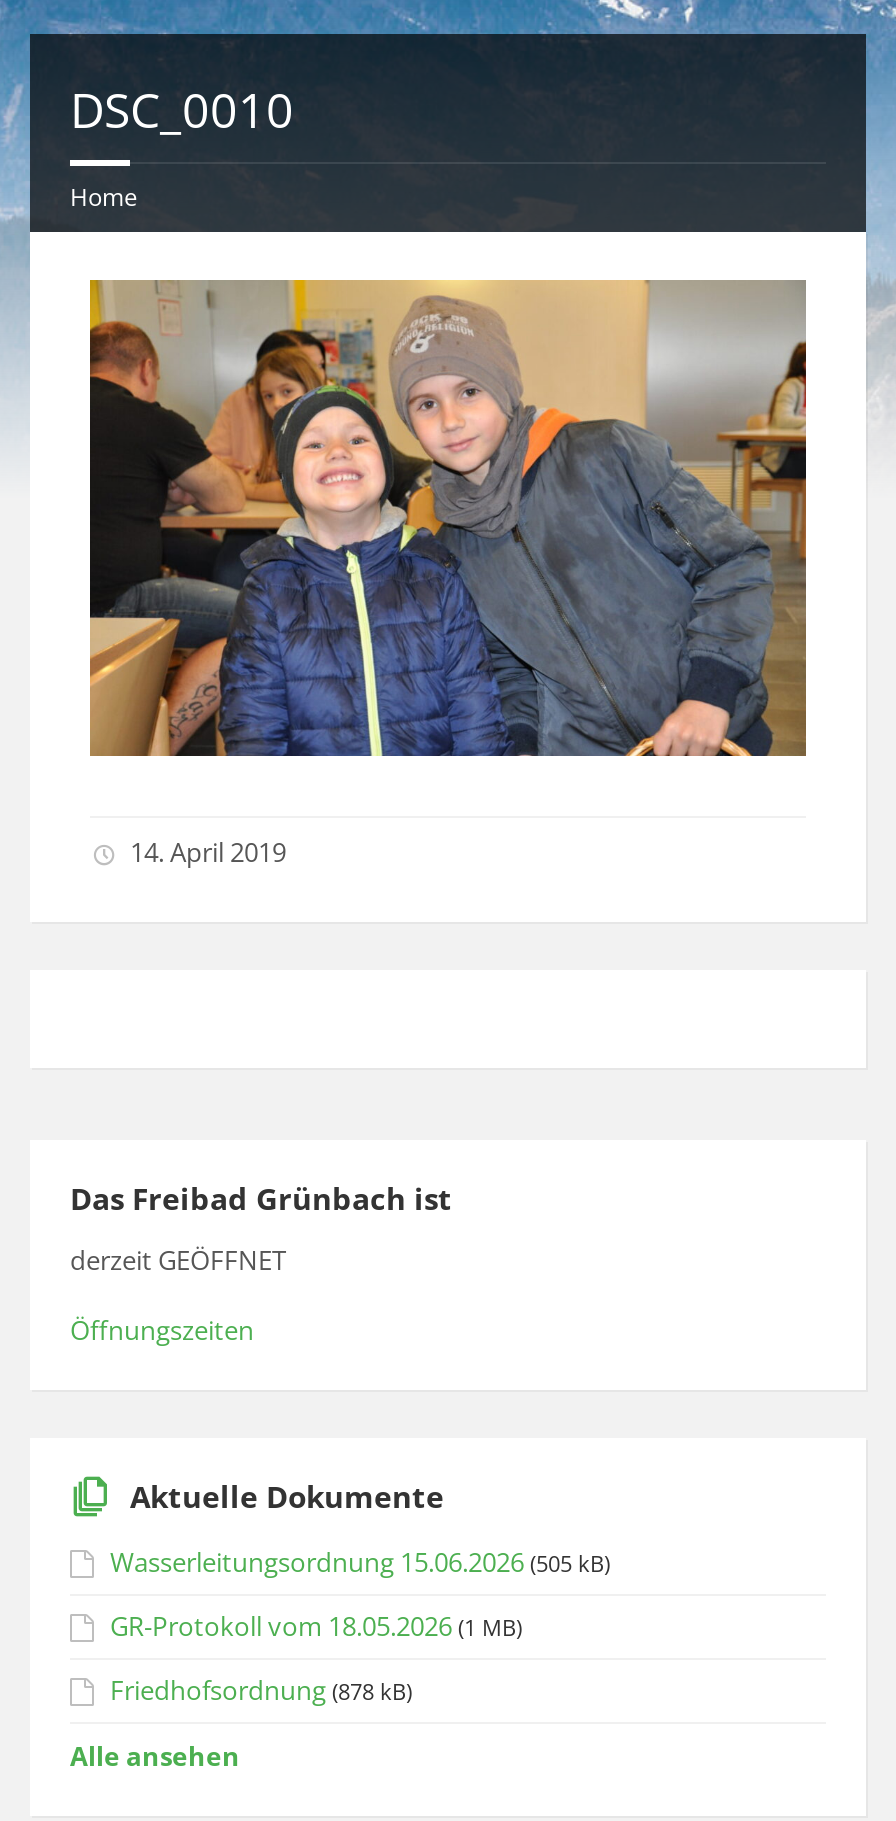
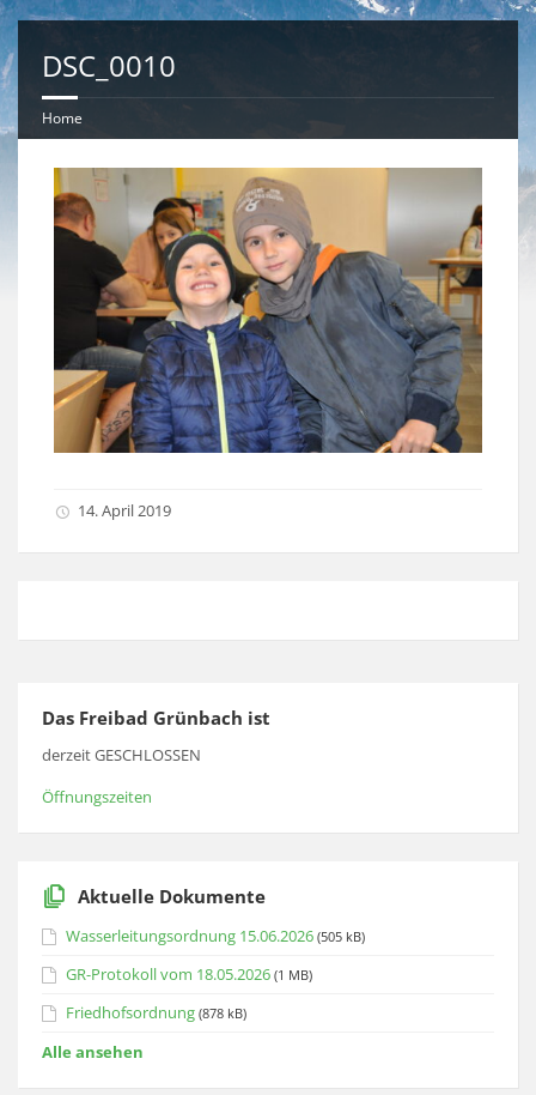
[70,1241,286,1277] derzeit GEÖFFNET -> [42,744,201,765] derzeit GESCHLOSSEN

